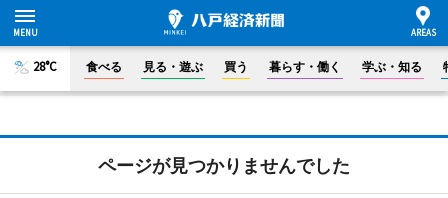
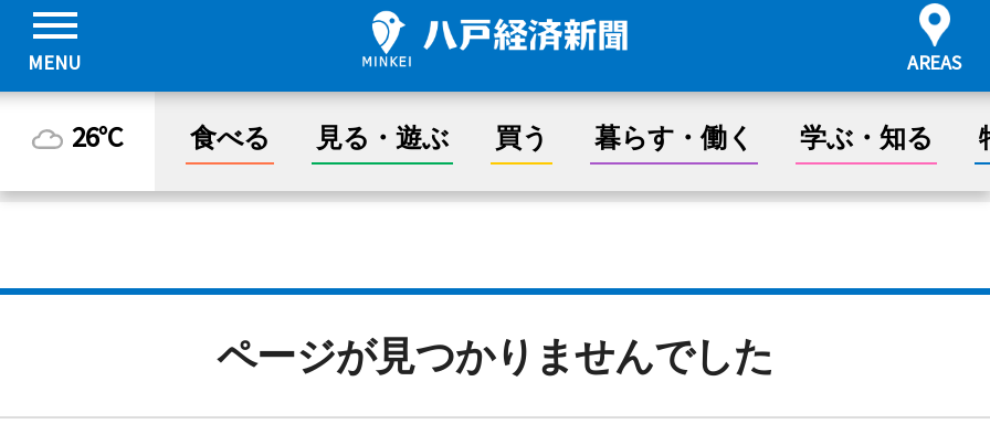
[32,58,56,75] 28°C -> [72,119,125,157] 26°C

